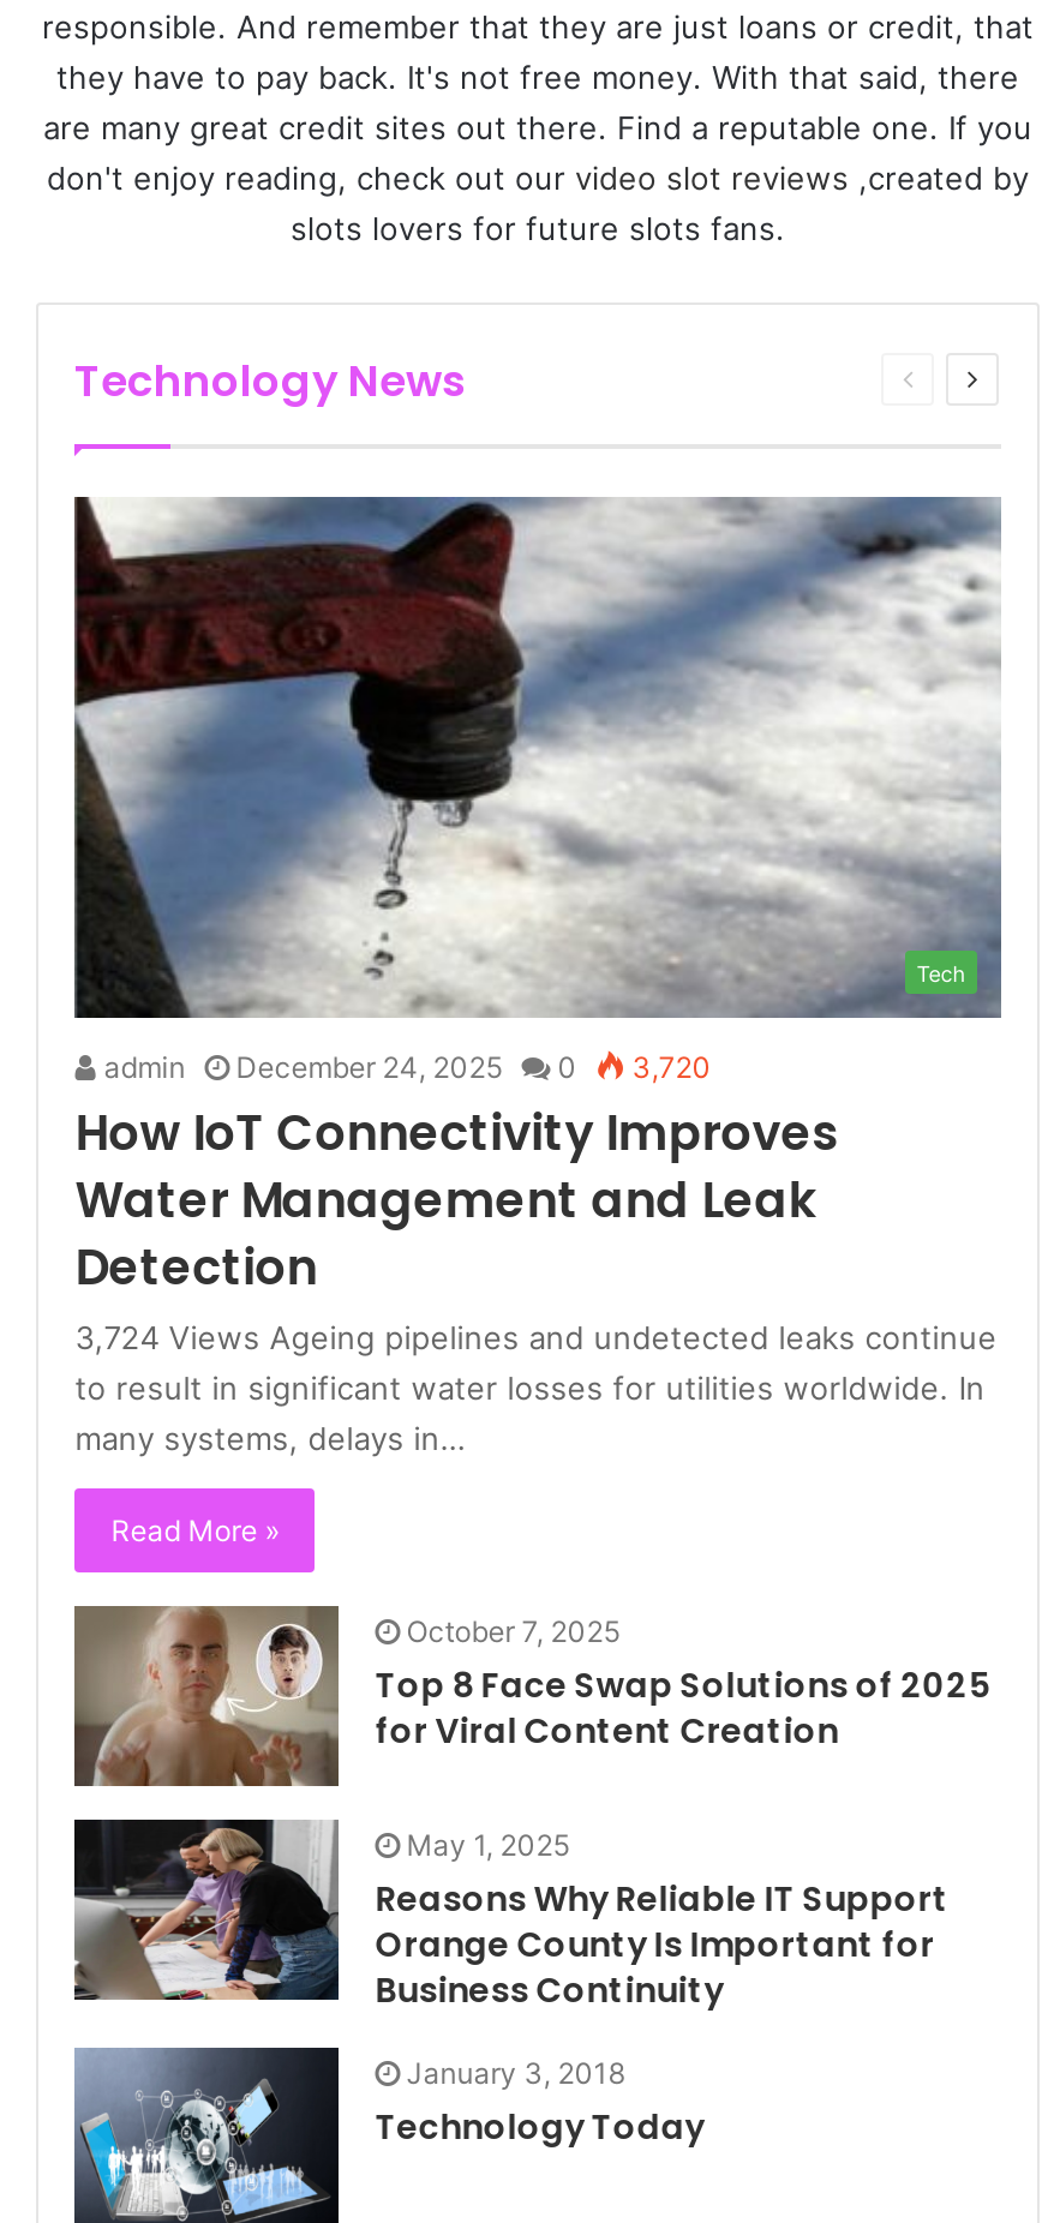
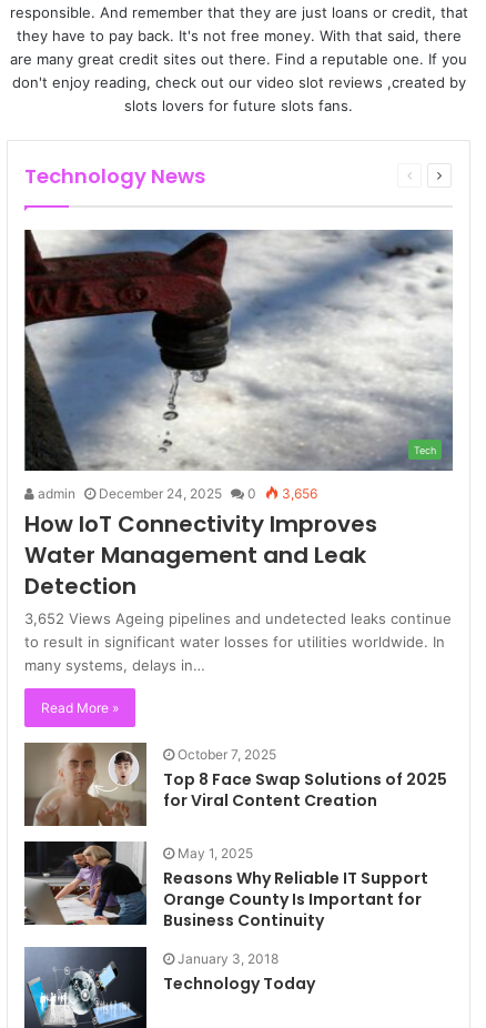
[97,1050,711,1086] admin December 24, 2025 0 3,720 -> [35,485,318,502] admin December 24, 2025 0 3,656
[75,1318,997,1357] 3,724 Views Ageing pipelines and undetected leaks continue -> [25,610,452,627] 3,652 Views Ageing pipelines and undetected leaks continue

